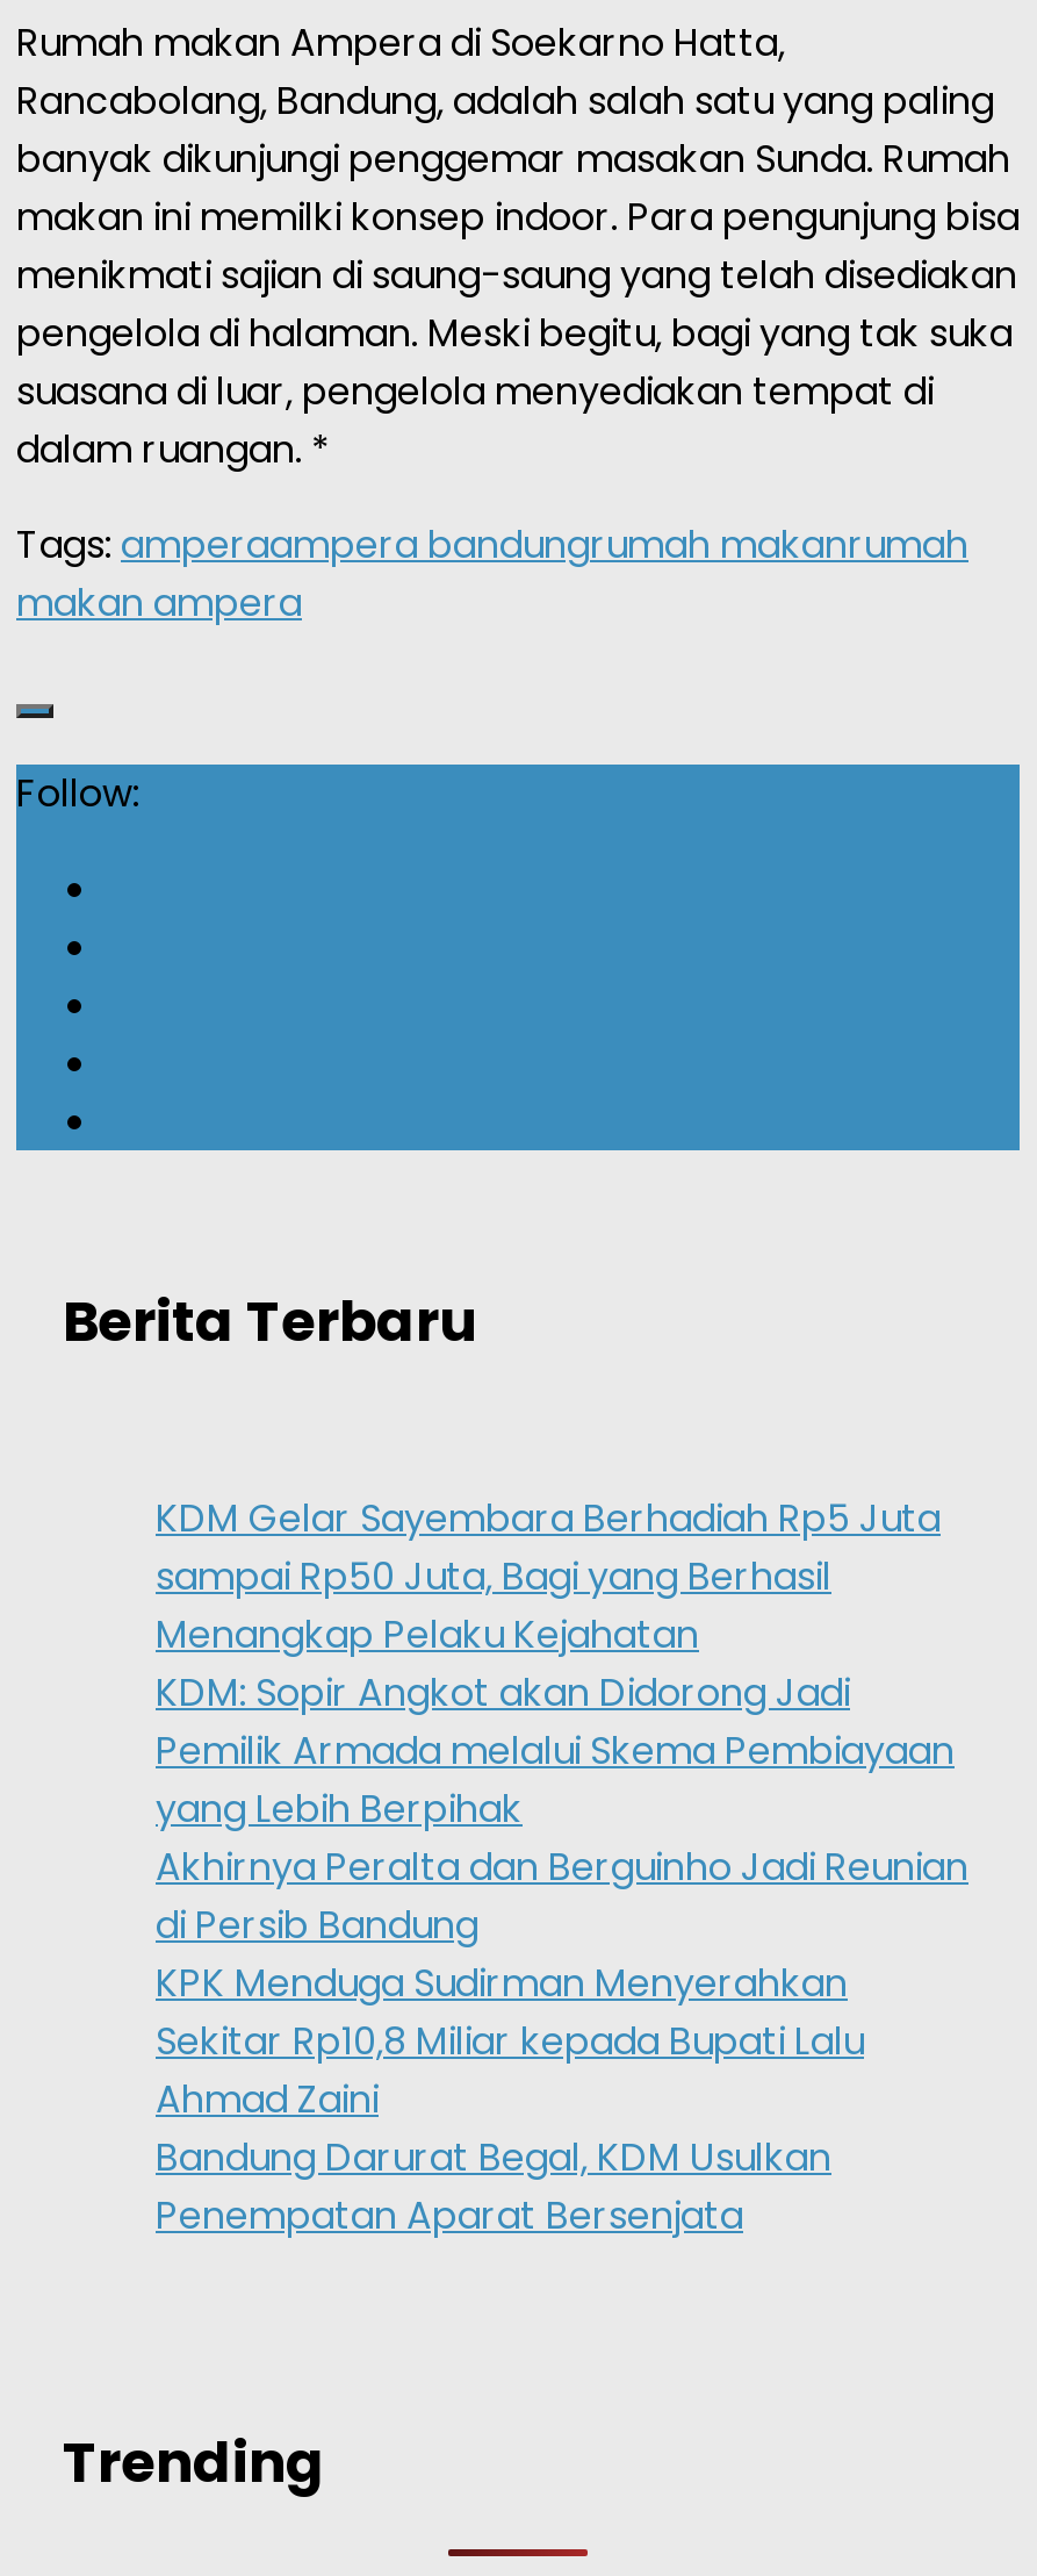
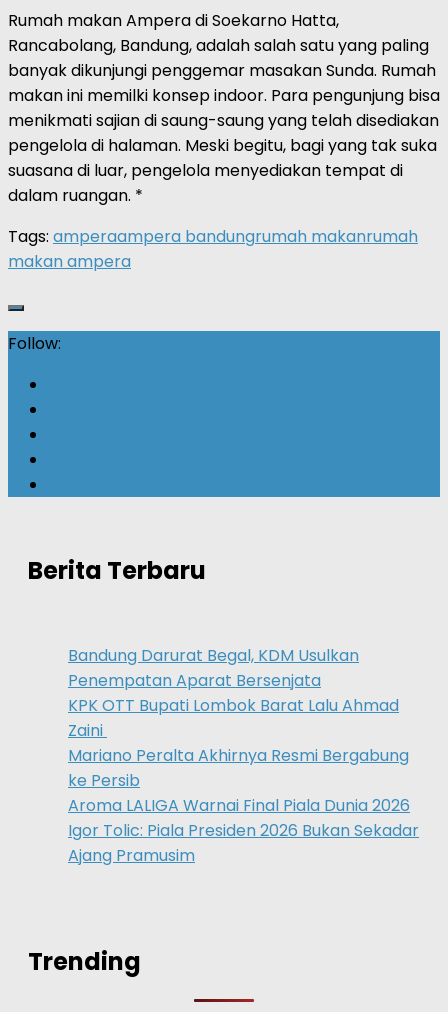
[156,1493,968,2127] KDM Gelar Sayembara Berhadiah Rp5 Juta | sampai Rp50 Juta, Bagi yang Berhasil | Menangkap Pelaku Kejahatan | KDM: Sopir Angkot akan Didorong Jadi | Pemilik Armada melalui Skema Pembiayaan | yang Lebih Berpihak | Akhirnya Peralta dan Berguinho Jadi Reunian | di Persib Bandung | KPK Menduga Sudirman Menyerahkan | Sekitar Rp10,8 Miliar kepada Bupati Lalu | Ahmad Zaini -> none
moved [156,2132,831,2243] -> [68,644,359,692]: Bandung Darurat Begal, KDM Usulkan | Penempatan Aparat Bersenjata
none -> [68,694,419,867] KPK OTT Bupati Lombok Barat Lalu Ahmad | Zaini | Mariano Peralta Akhirnya Resmi Bergabung | ke Persib | Aroma LALIGA Warnai Final Piala Dunia 2026 | Igor Tolic: Piala Presiden 2026 Bukan Sekadar | Ajang Pramusim

